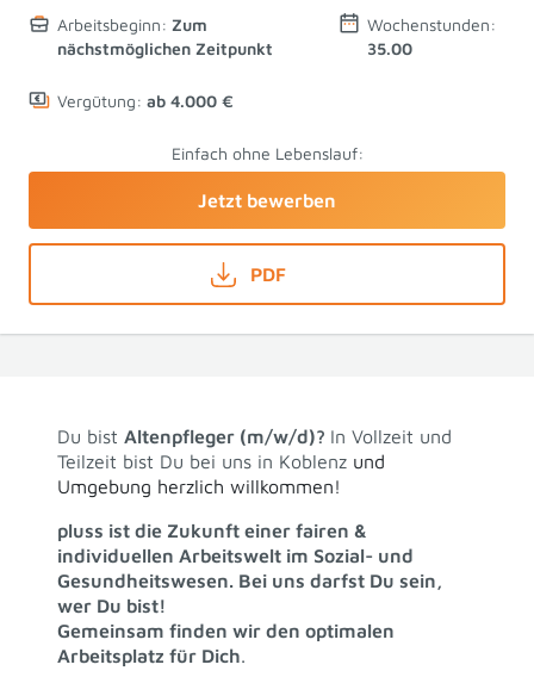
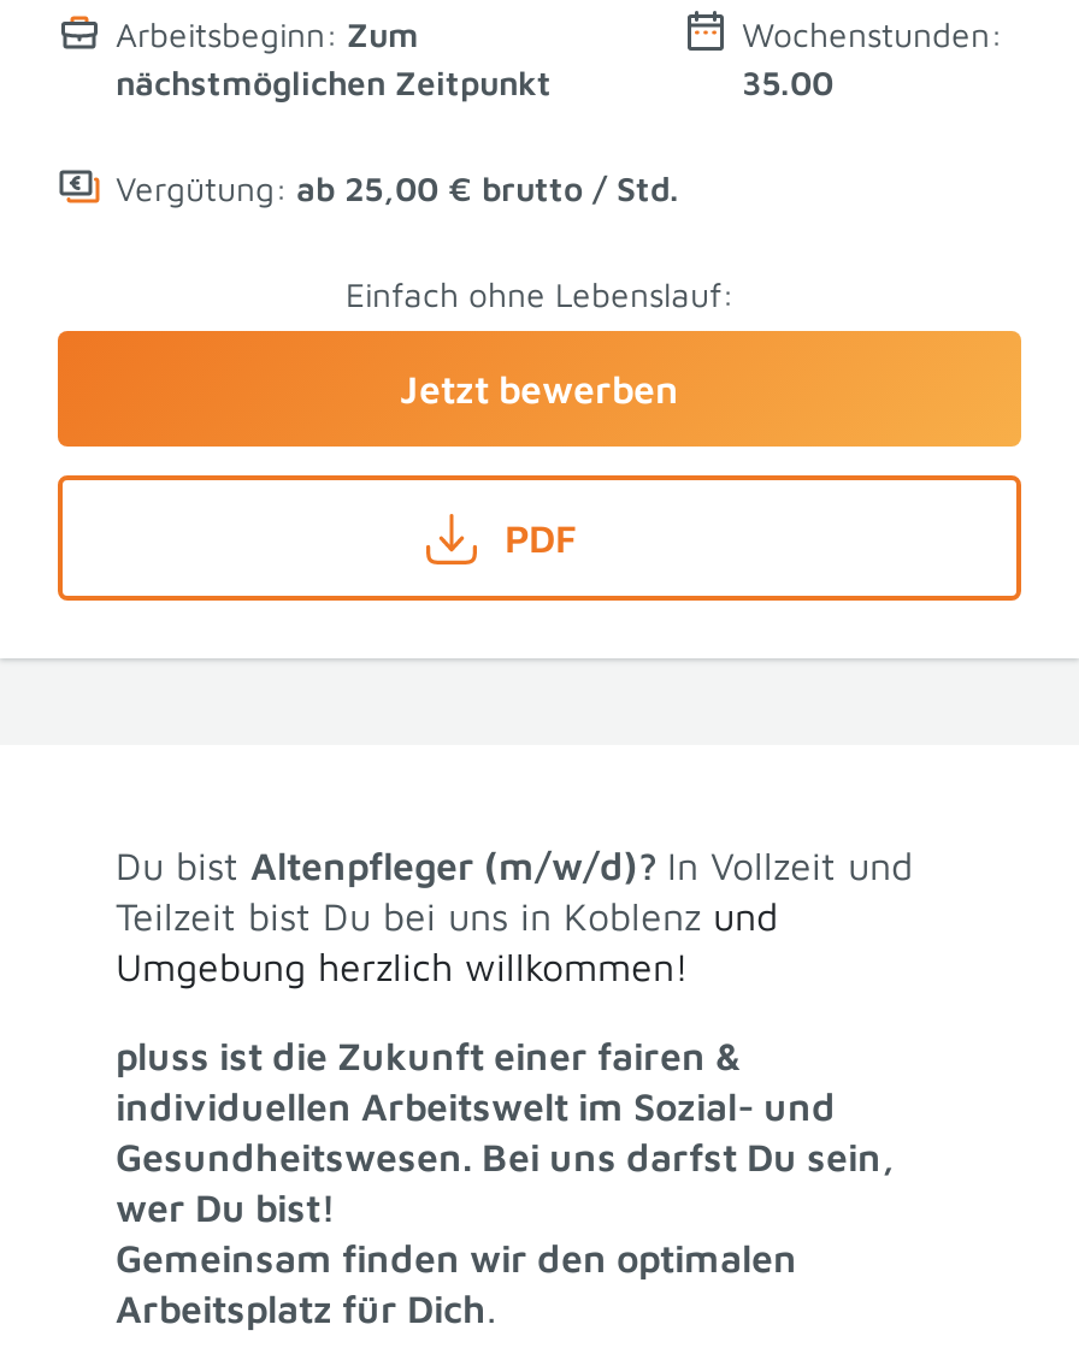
[57,91,234,111] Vergütung: ab 4.000 € -> [116,167,679,208] Vergütung: ab 25,00 € brutto / Std.

